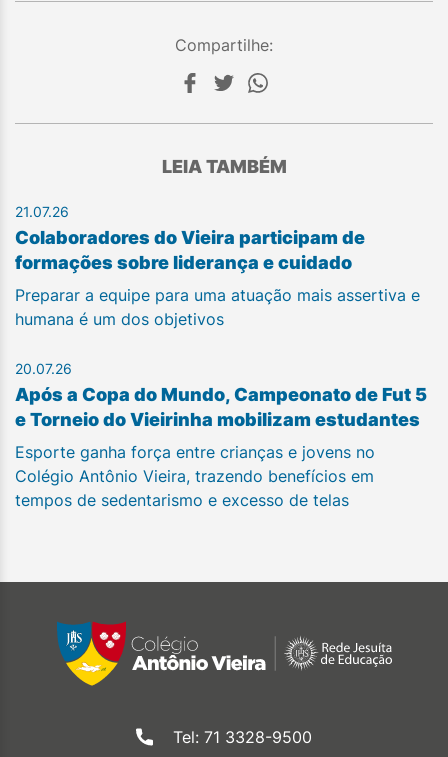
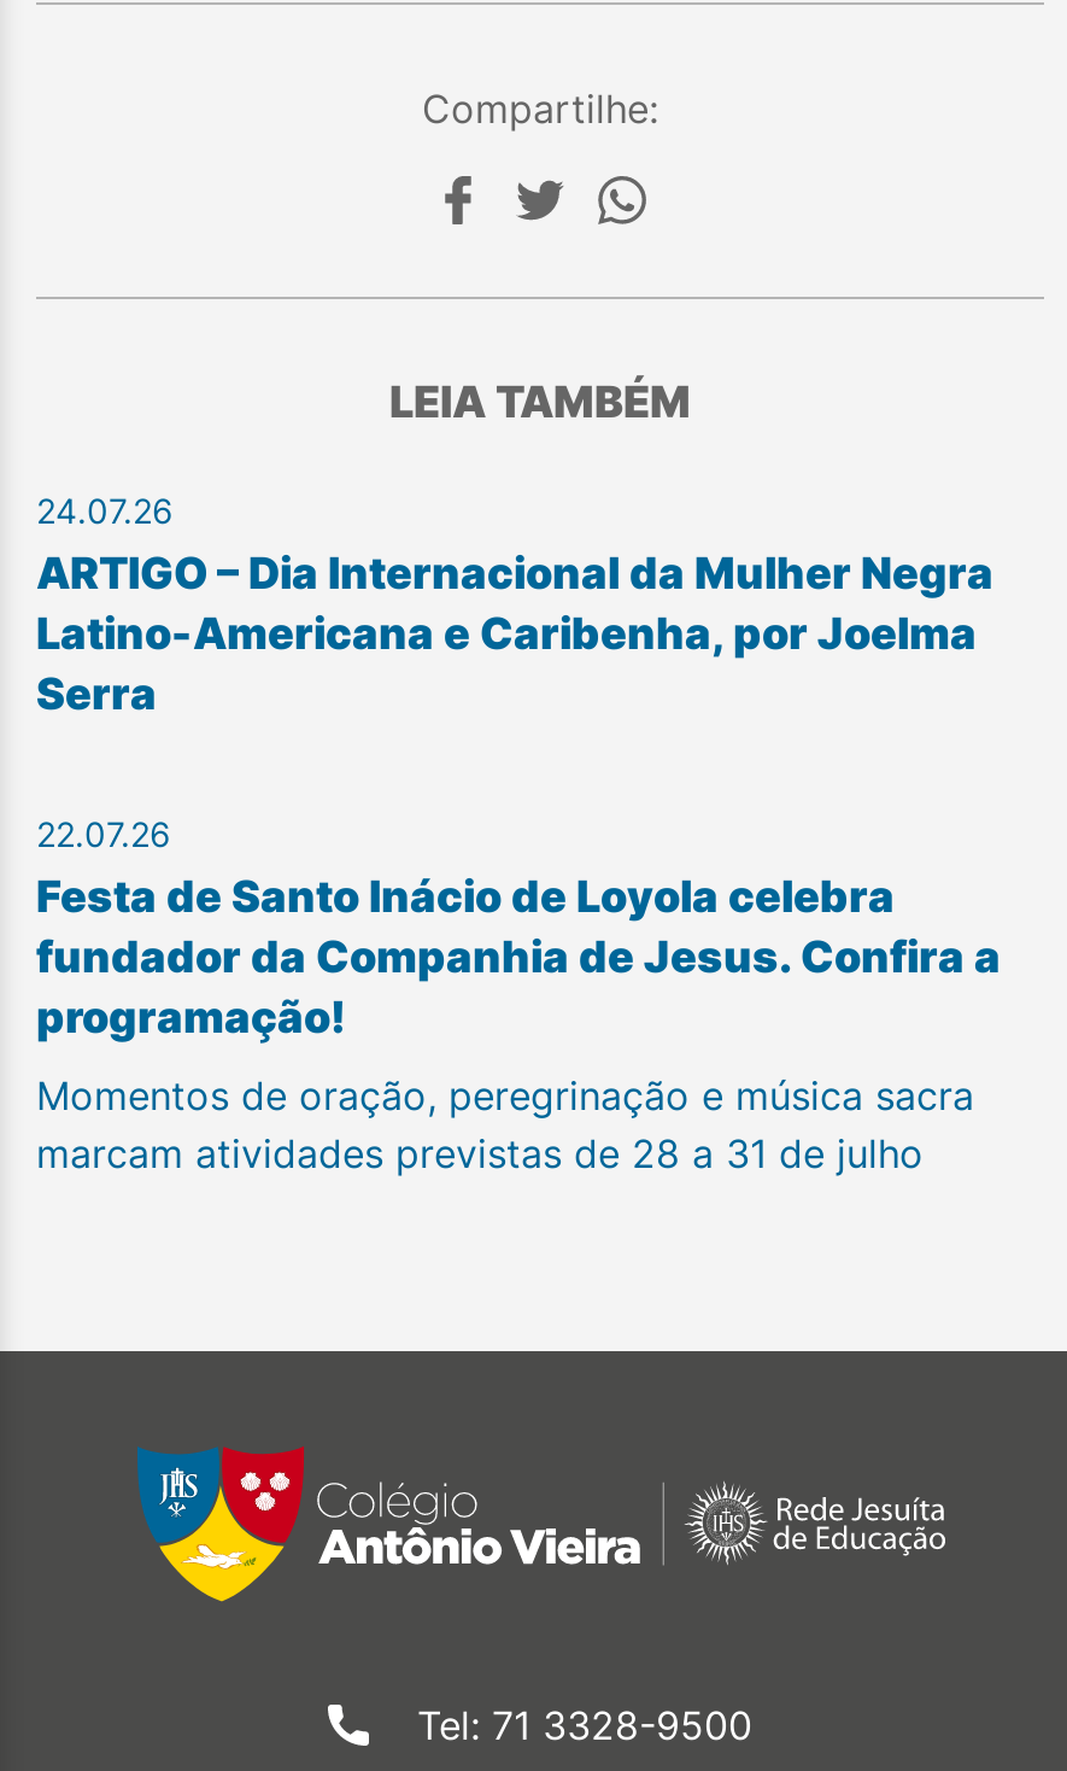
[15,202,427,509] 21.07.26 | Colaboradores do Vieira participam de | formações sobre liderança e cuidado | Preparar a equipe para uma atuação mais assertiva e | humana é um dos objetivos | 20.07.26 | Após a Copa do Mundo, Campeonato de Fut 5 | e Torneio do Vieirinha mobilizam estudantes | Esporte ganha força entre crianças e jovens no | Colégio Antônio Vieira, trazendo benefícios em | tempos de sedentarismo e excesso de telas -> [36,489,1001,1176] 24.07.26 | ARTIGO – Dia Internacional da Mulher Negra | Latino-Americana e Caribenha, por Joelma | Serra | 22.07.26 | Festa de Santo Inácio de Loyola celebra | fundador da Companhia de Jesus. Confira a | programação! | Momentos de oração, peregrinação e música sacra | marcam atividades previstas de 28 a 31 de julho

